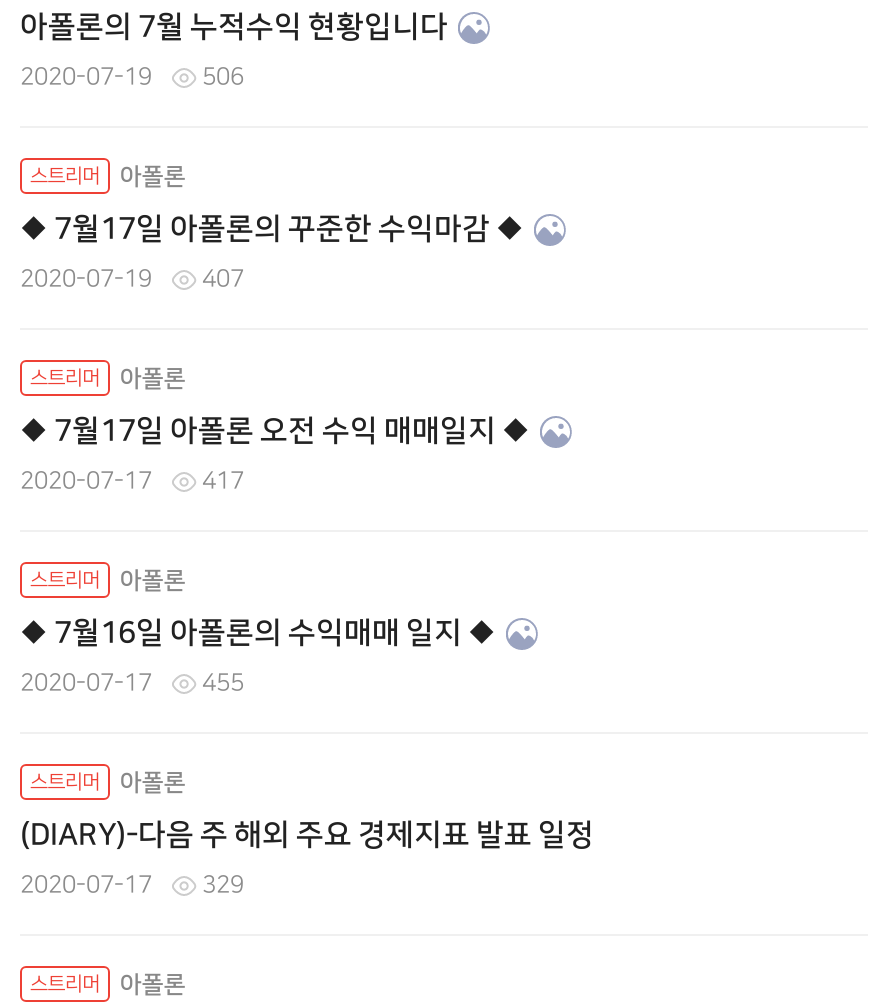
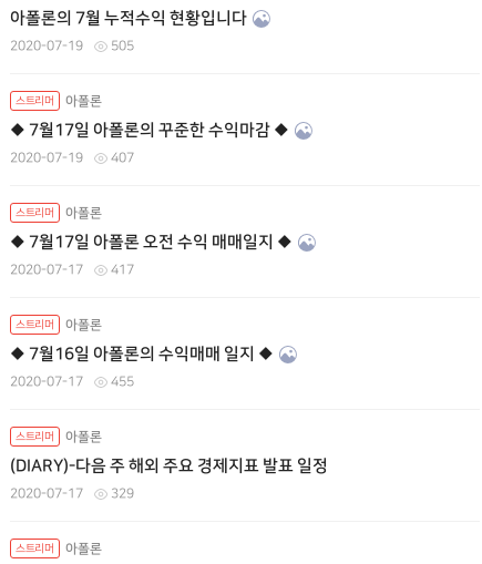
[20,64,244,90] 2020-07-19 506 -> [10,39,134,53] 2020-07-19 505

